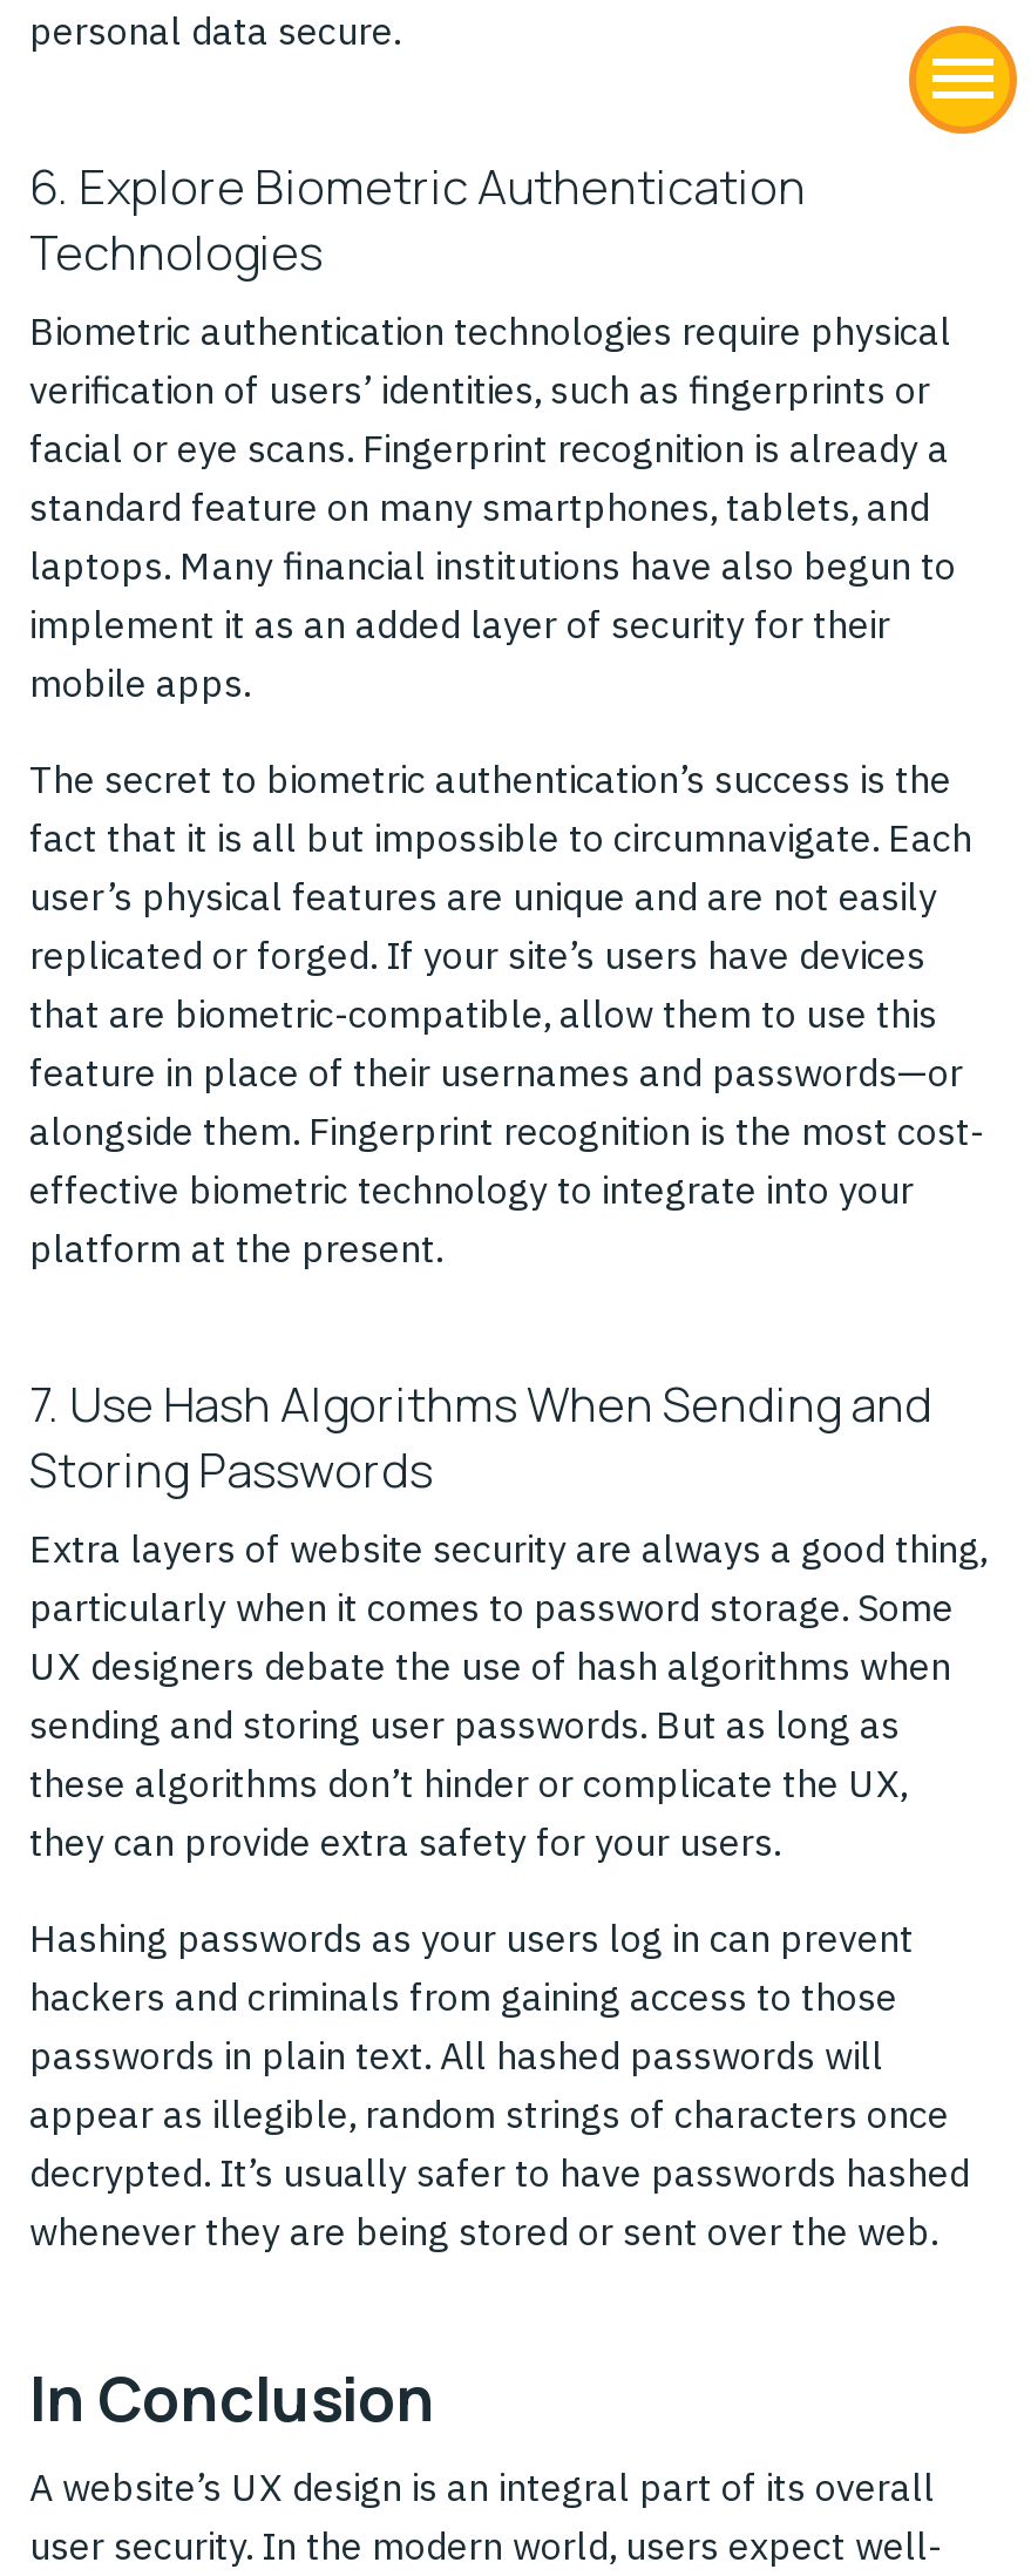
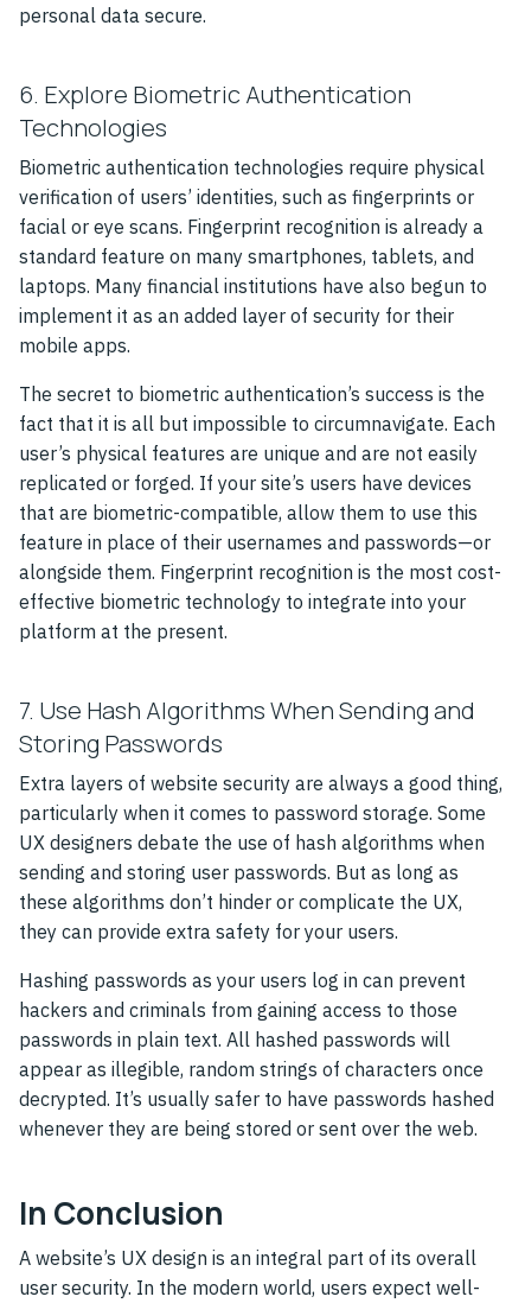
[907,23,1019,136] [image] -> none

